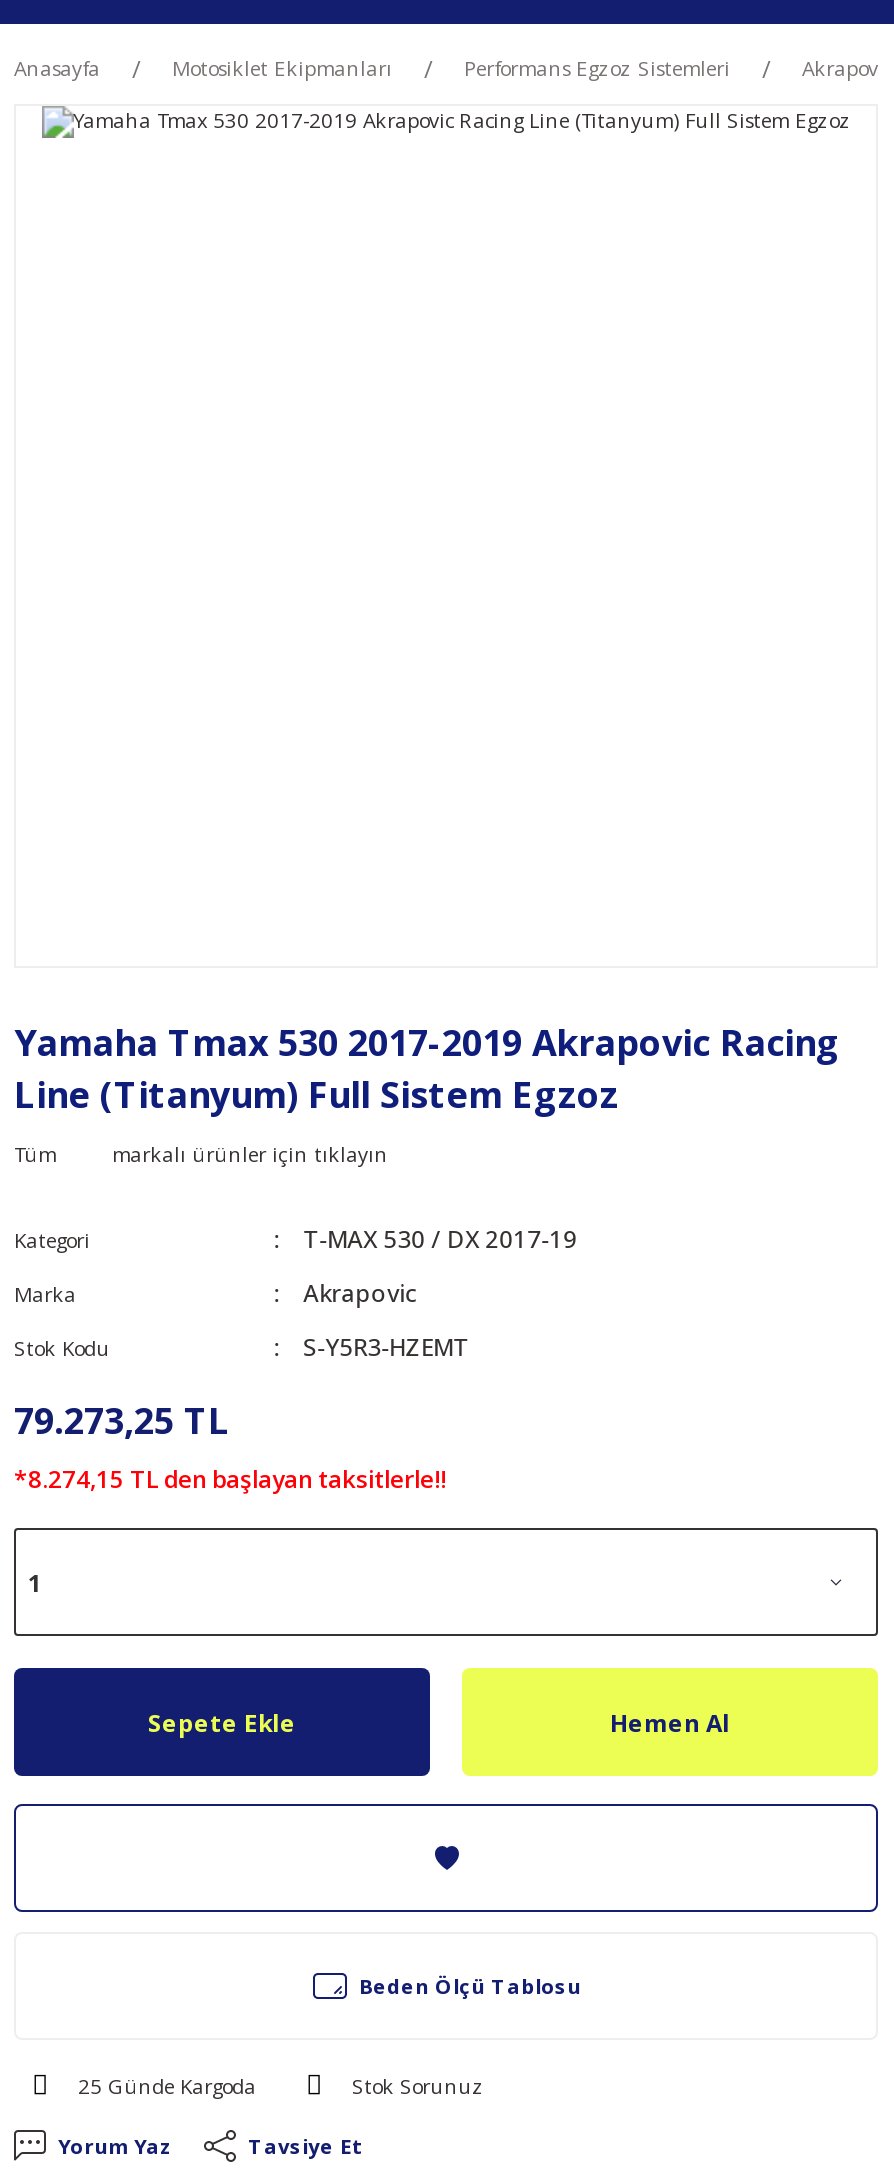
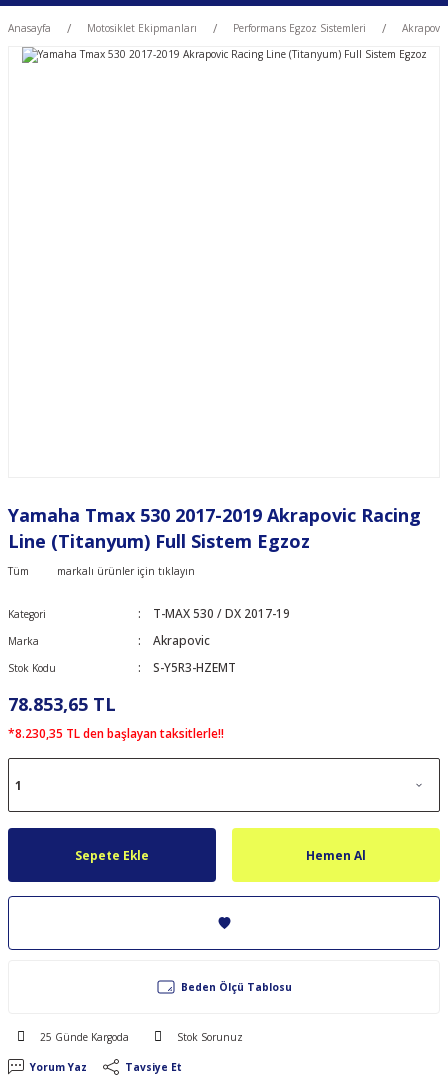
[14,1396,230,1444] 79.273,25 TL -> [8,692,116,716] 78.853,65 TL
[14,1462,446,1494] *8.274,15 TL den başlayan taksitlerle!! -> [8,725,224,741] *8.230,35 TL den başlayan taksitlerle!!

